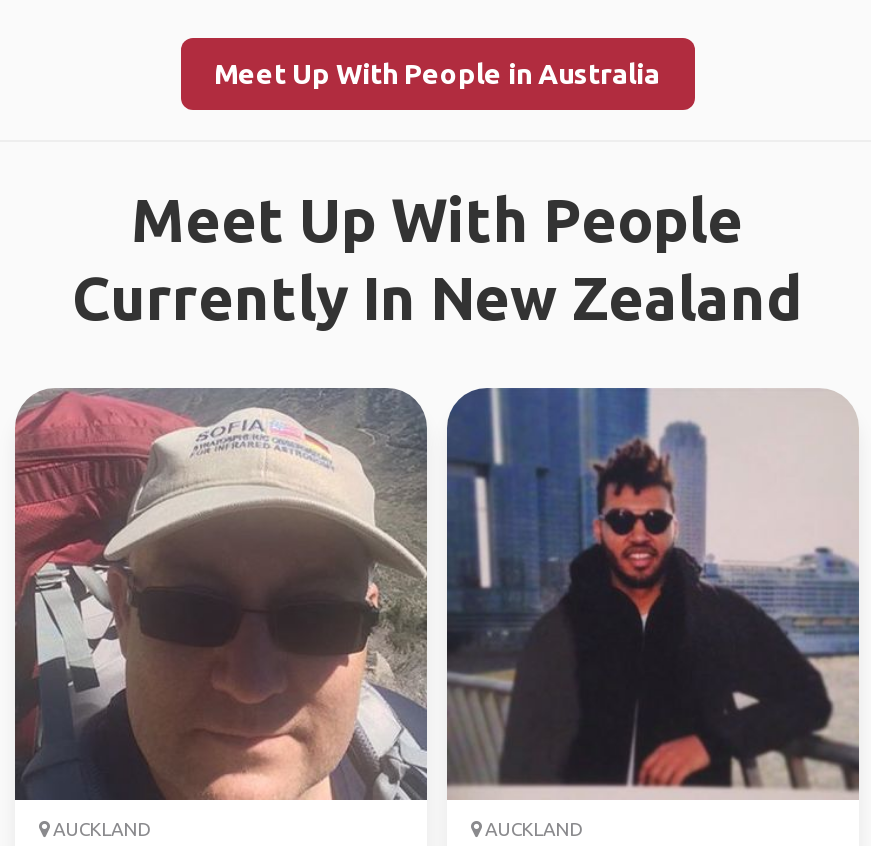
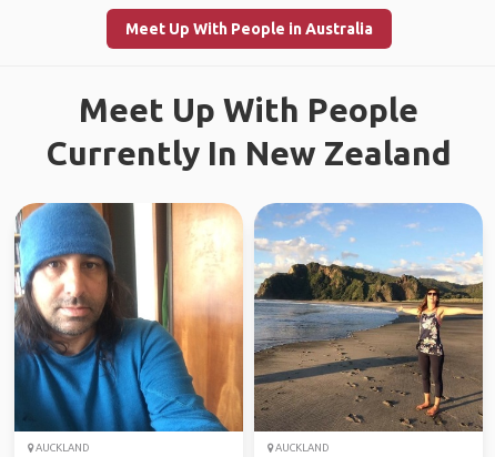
[13,386,429,802] [image] -> [14,202,244,433] [image]
[445,386,861,798] [image] -> [254,203,484,431] [image]

